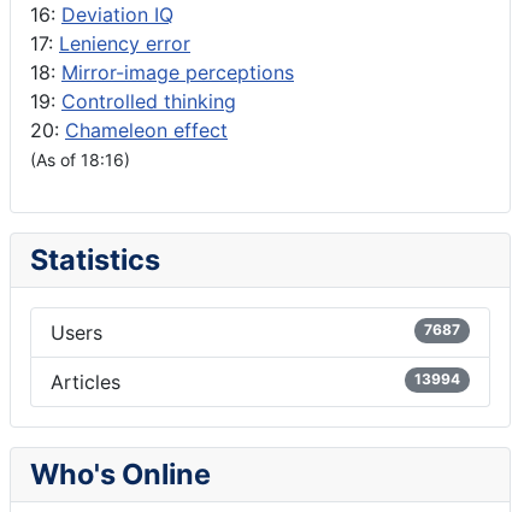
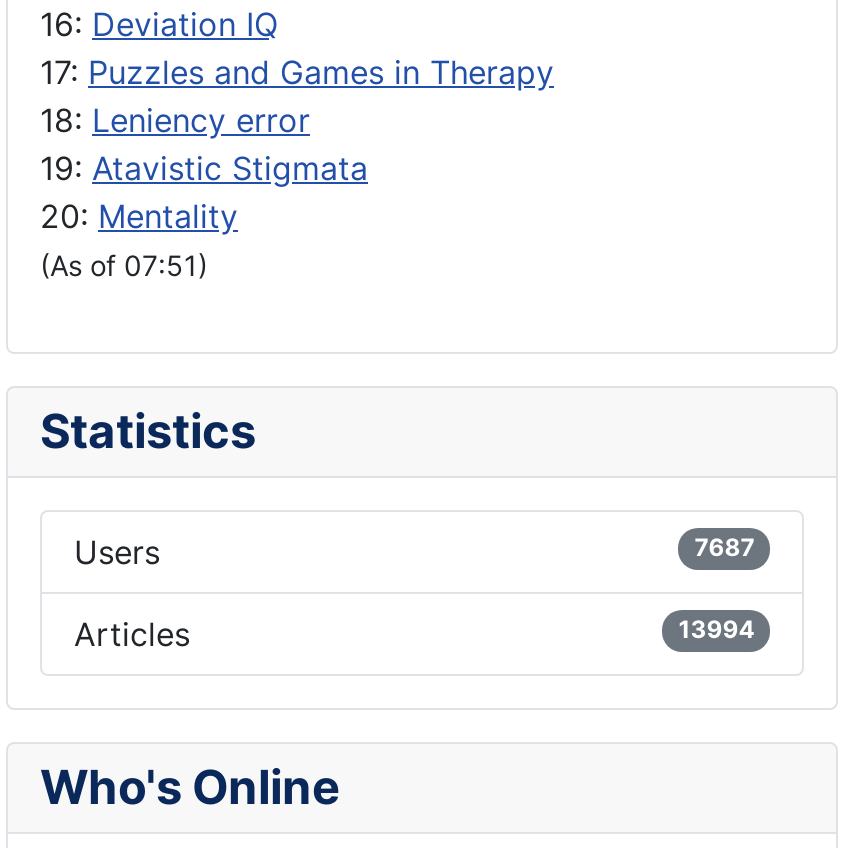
[30,32,294,170] 17: Leniency error | 18: Mirror-image perceptions | 19: Controlled thinking | 20: Chameleon effect | (As of 18:16) -> [40,52,554,282] 17: Puzzles and Games in Therapy | 18: Leniency error | 19: Atavistic Stigmata | 20: Mentality | (As of 07:51)

